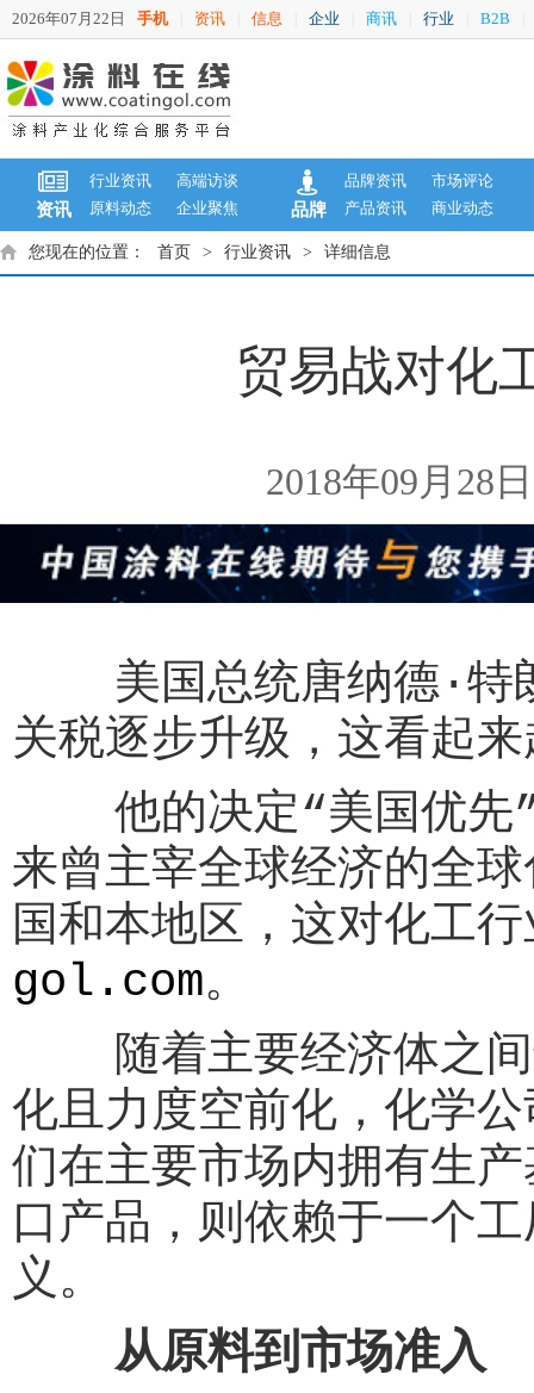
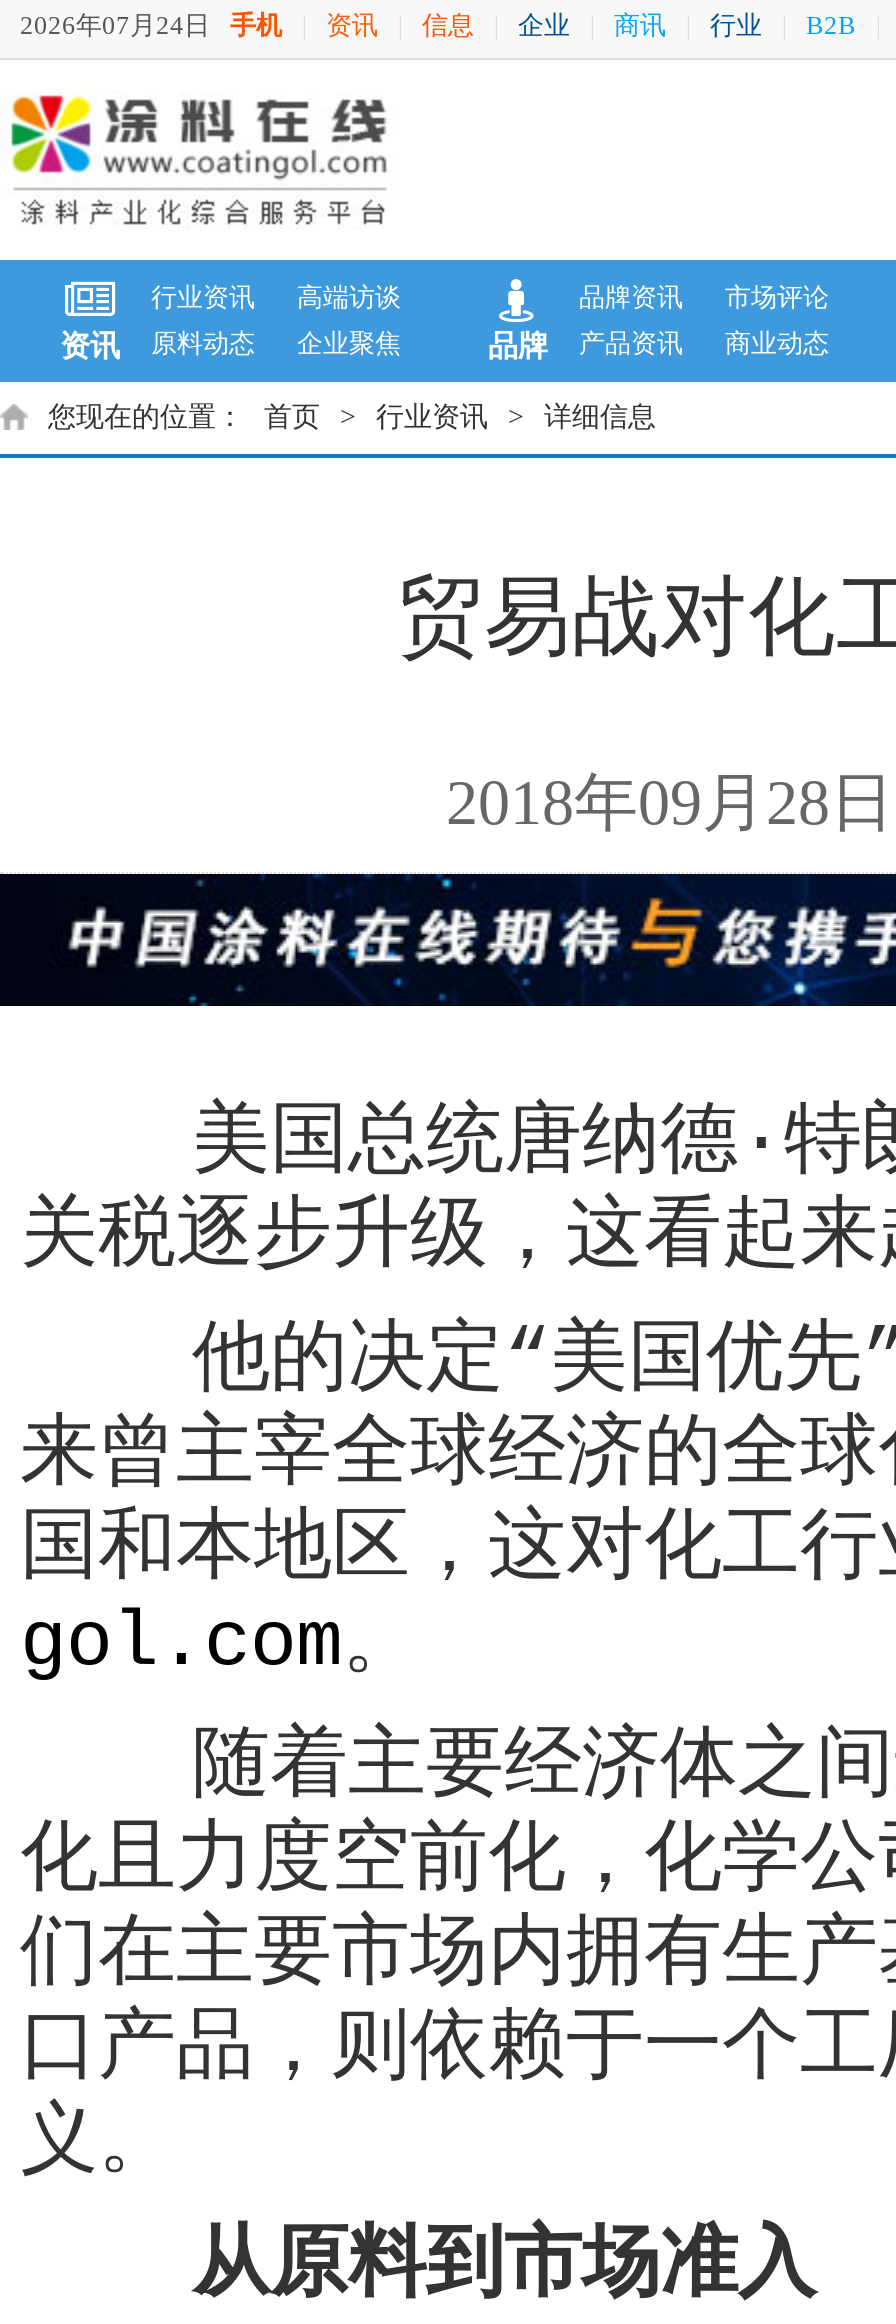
[12,10,510,27] 2026年07月22日 手机 资讯 信息 企业 商讯 行业 B2B -> [20,10,856,40] 2026年07月24日 手机 资讯 信息 企业 商讯 行业 B2B

